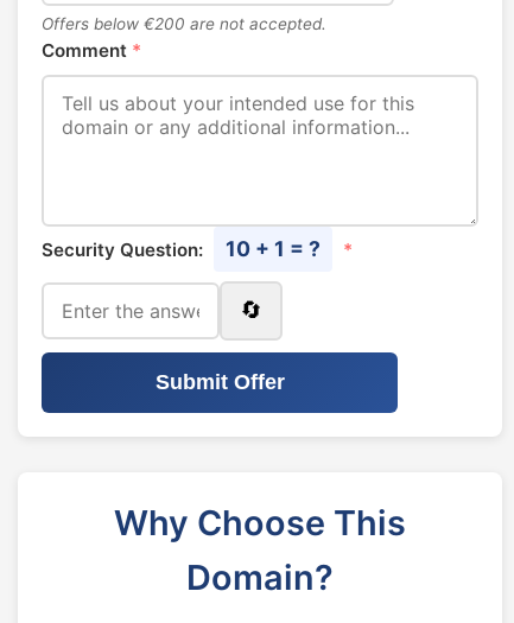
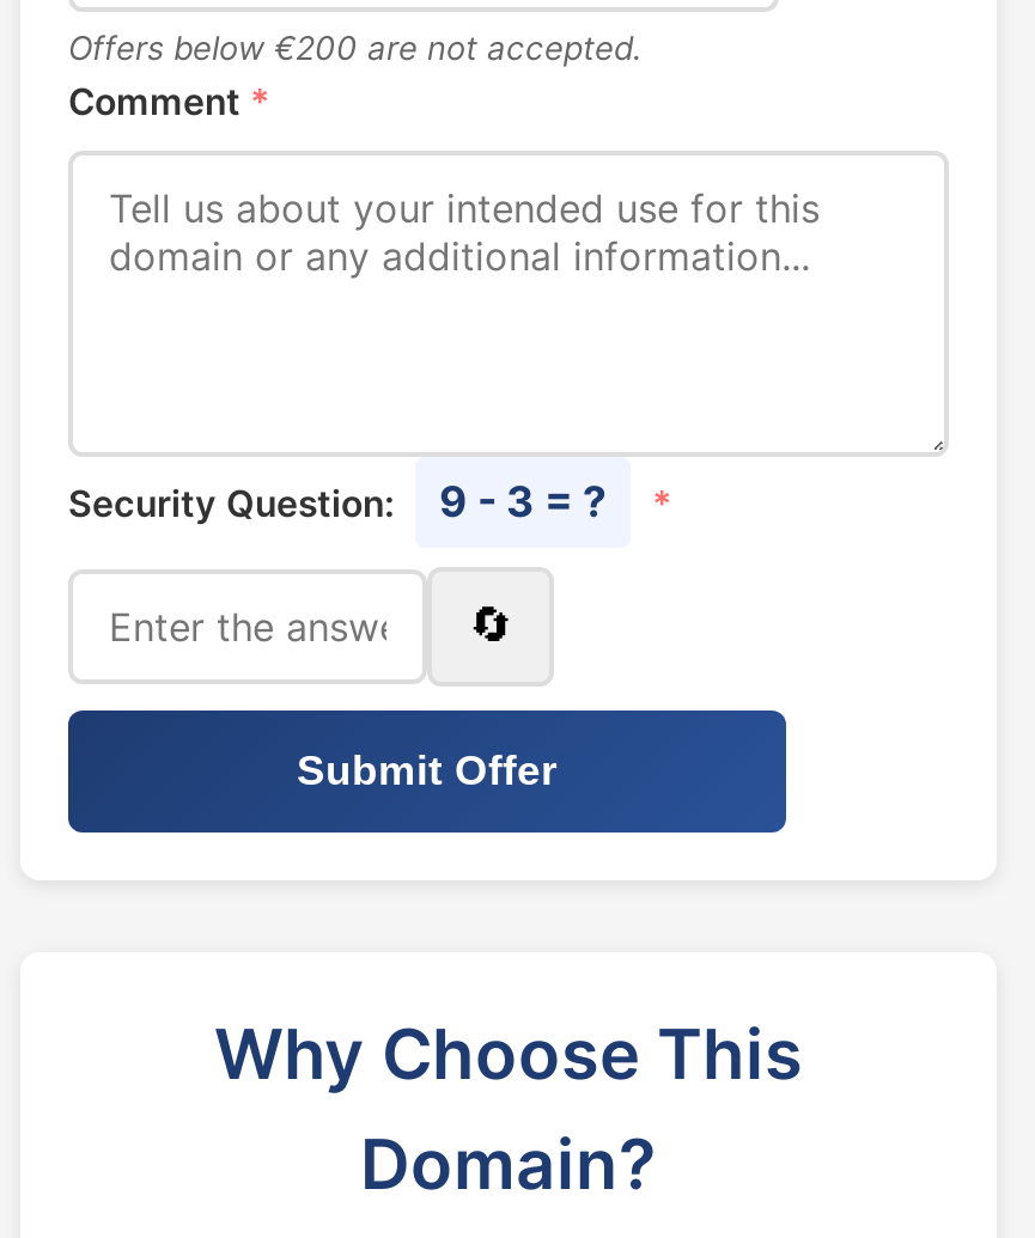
[226,236,321,261] 10 + 1 = ? -> [439,476,607,526] 9 - 3 = ?

